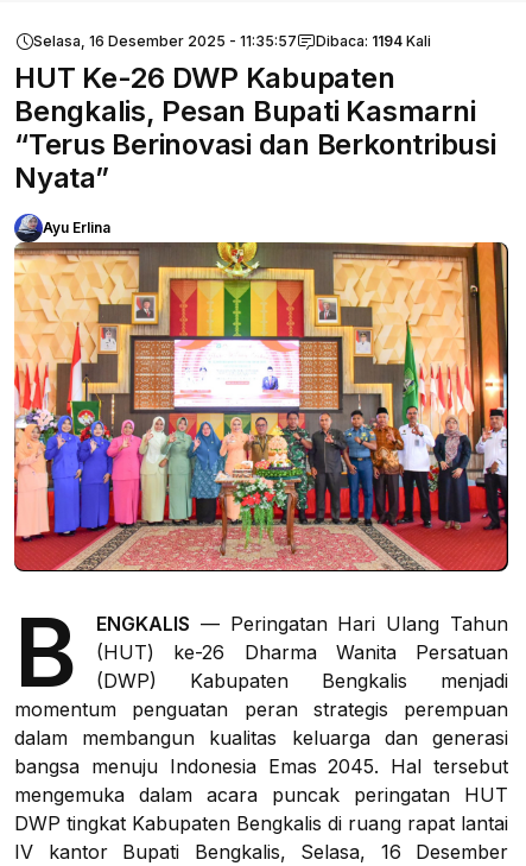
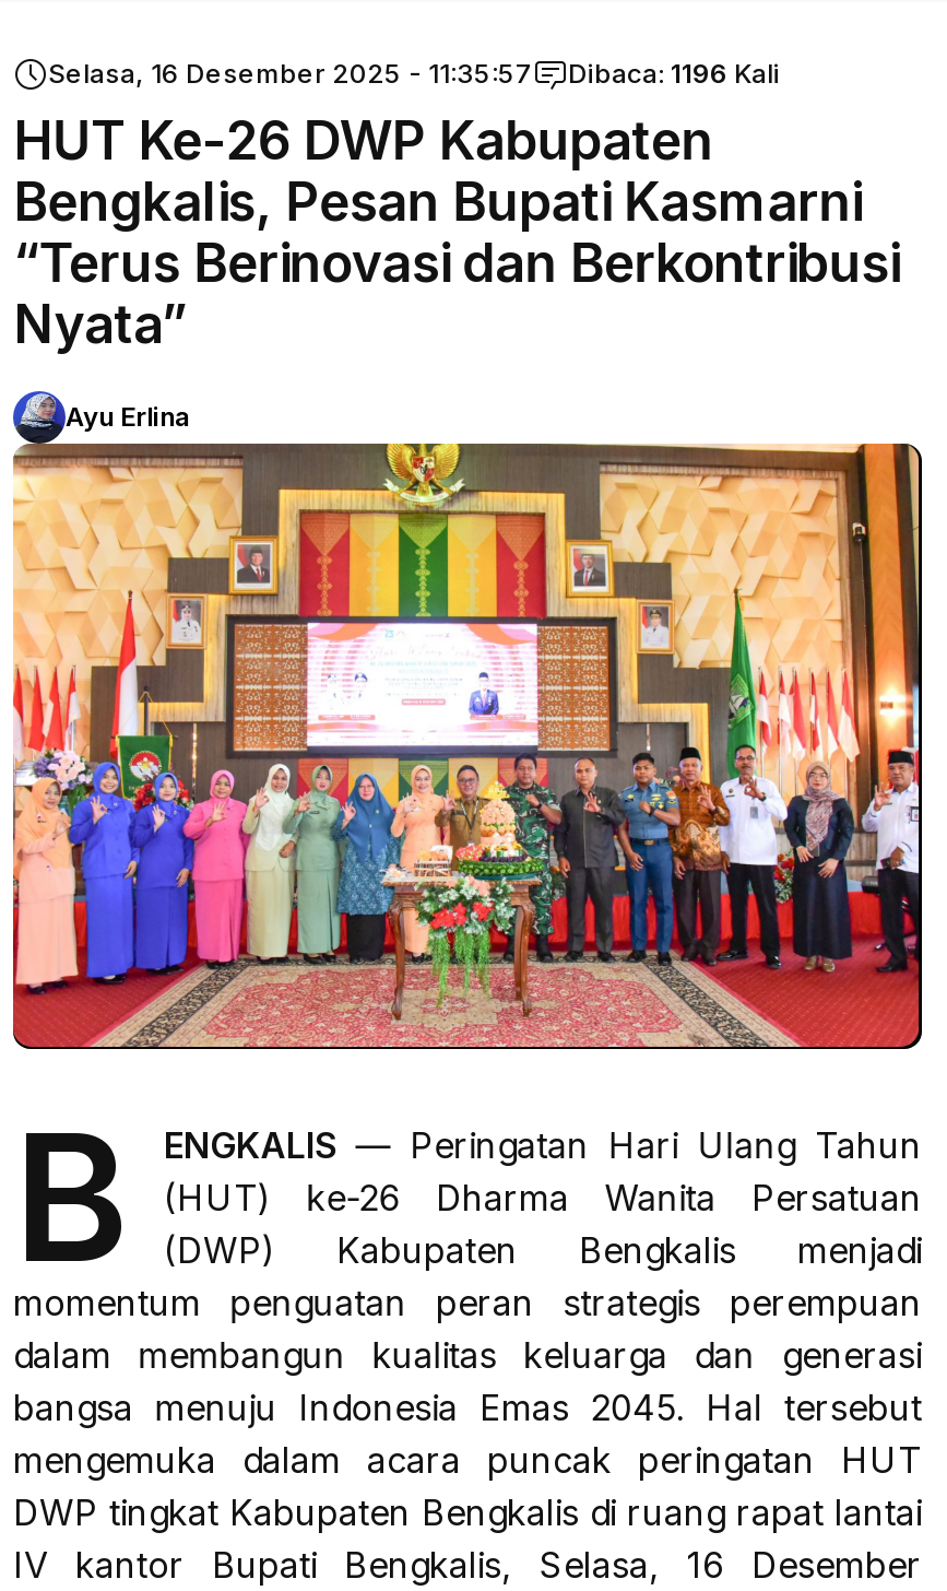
[33,32,431,50] Selasa, 16 Desember 2025 - 11:35:57 Dibaca: 1194 Kali -> [48,57,780,90] Selasa, 16 Desember 2025 - 11:35:57 Dibaca: 1196 Kali

